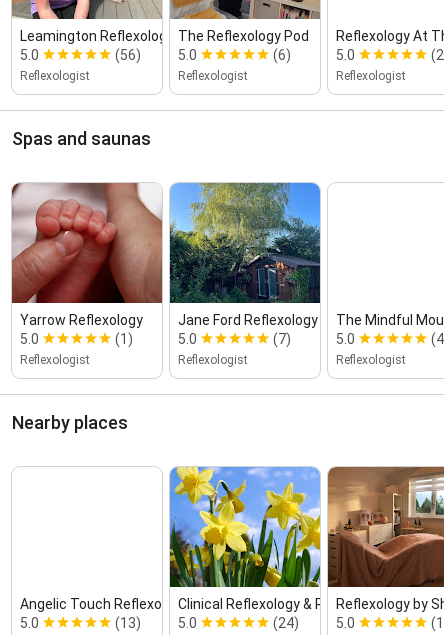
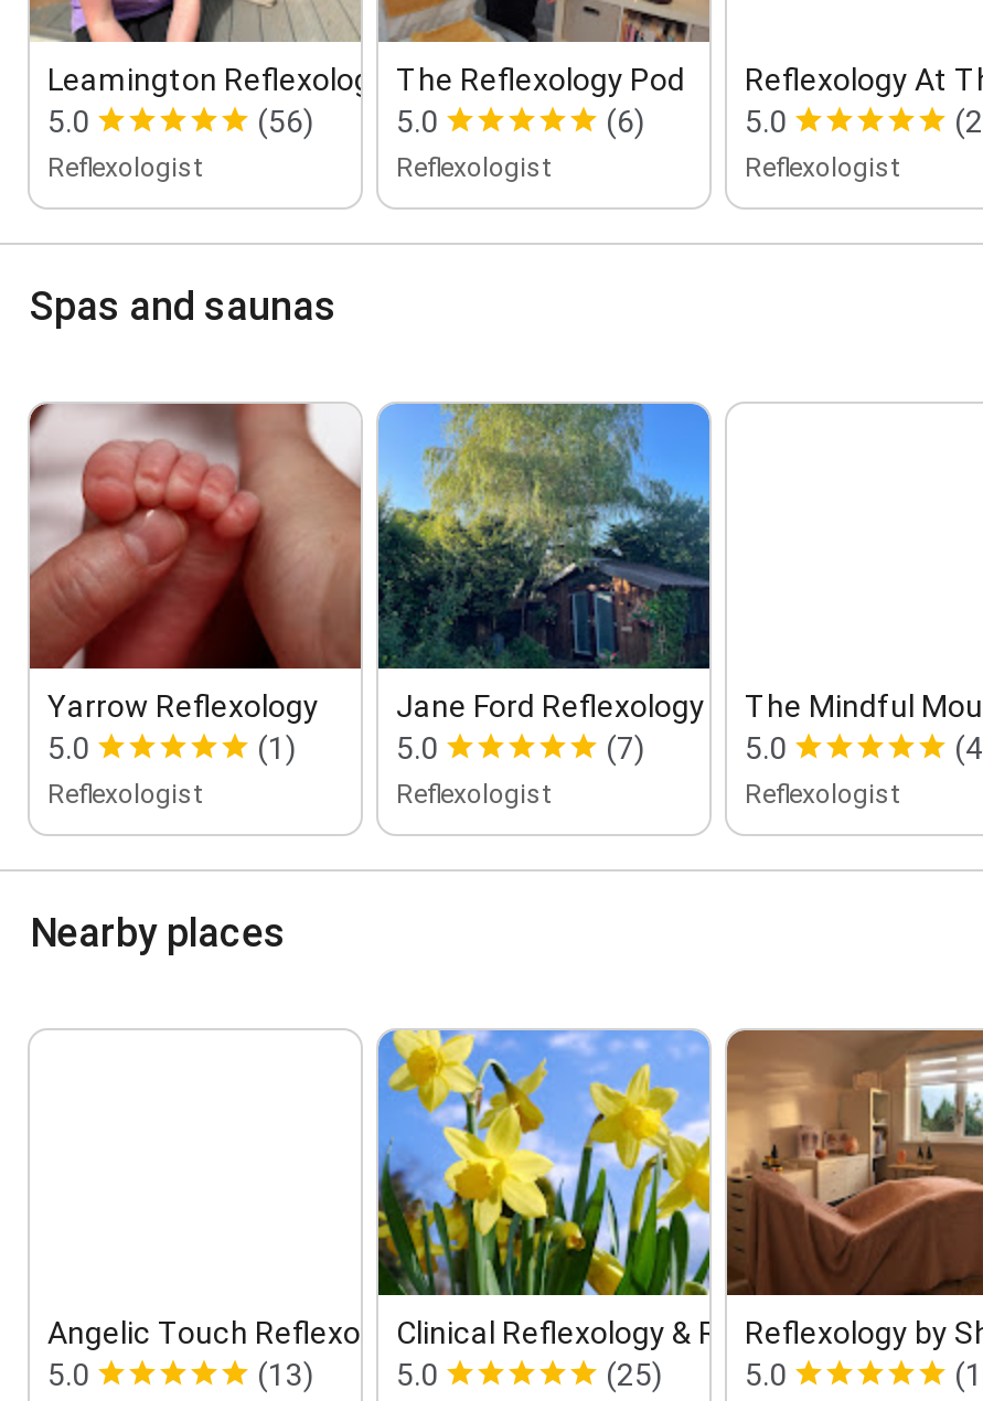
[273,615,299,631] (24) -> [606,1356,663,1392] (25)

